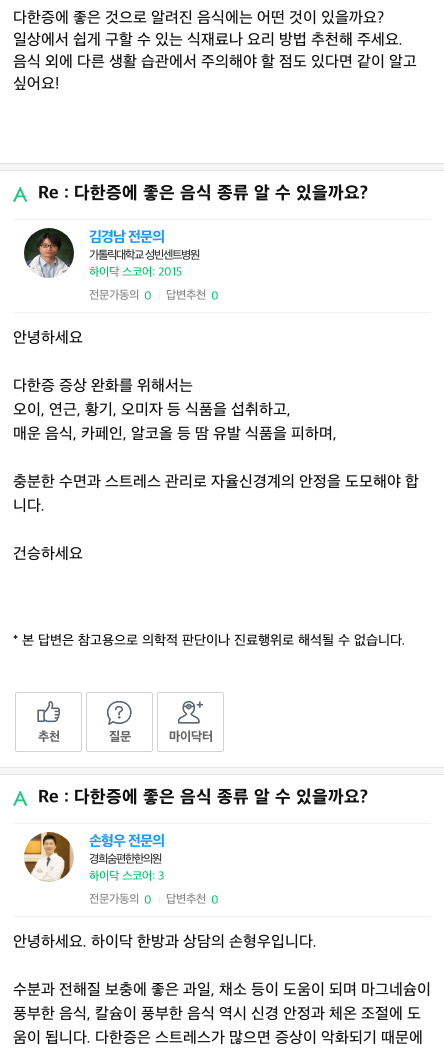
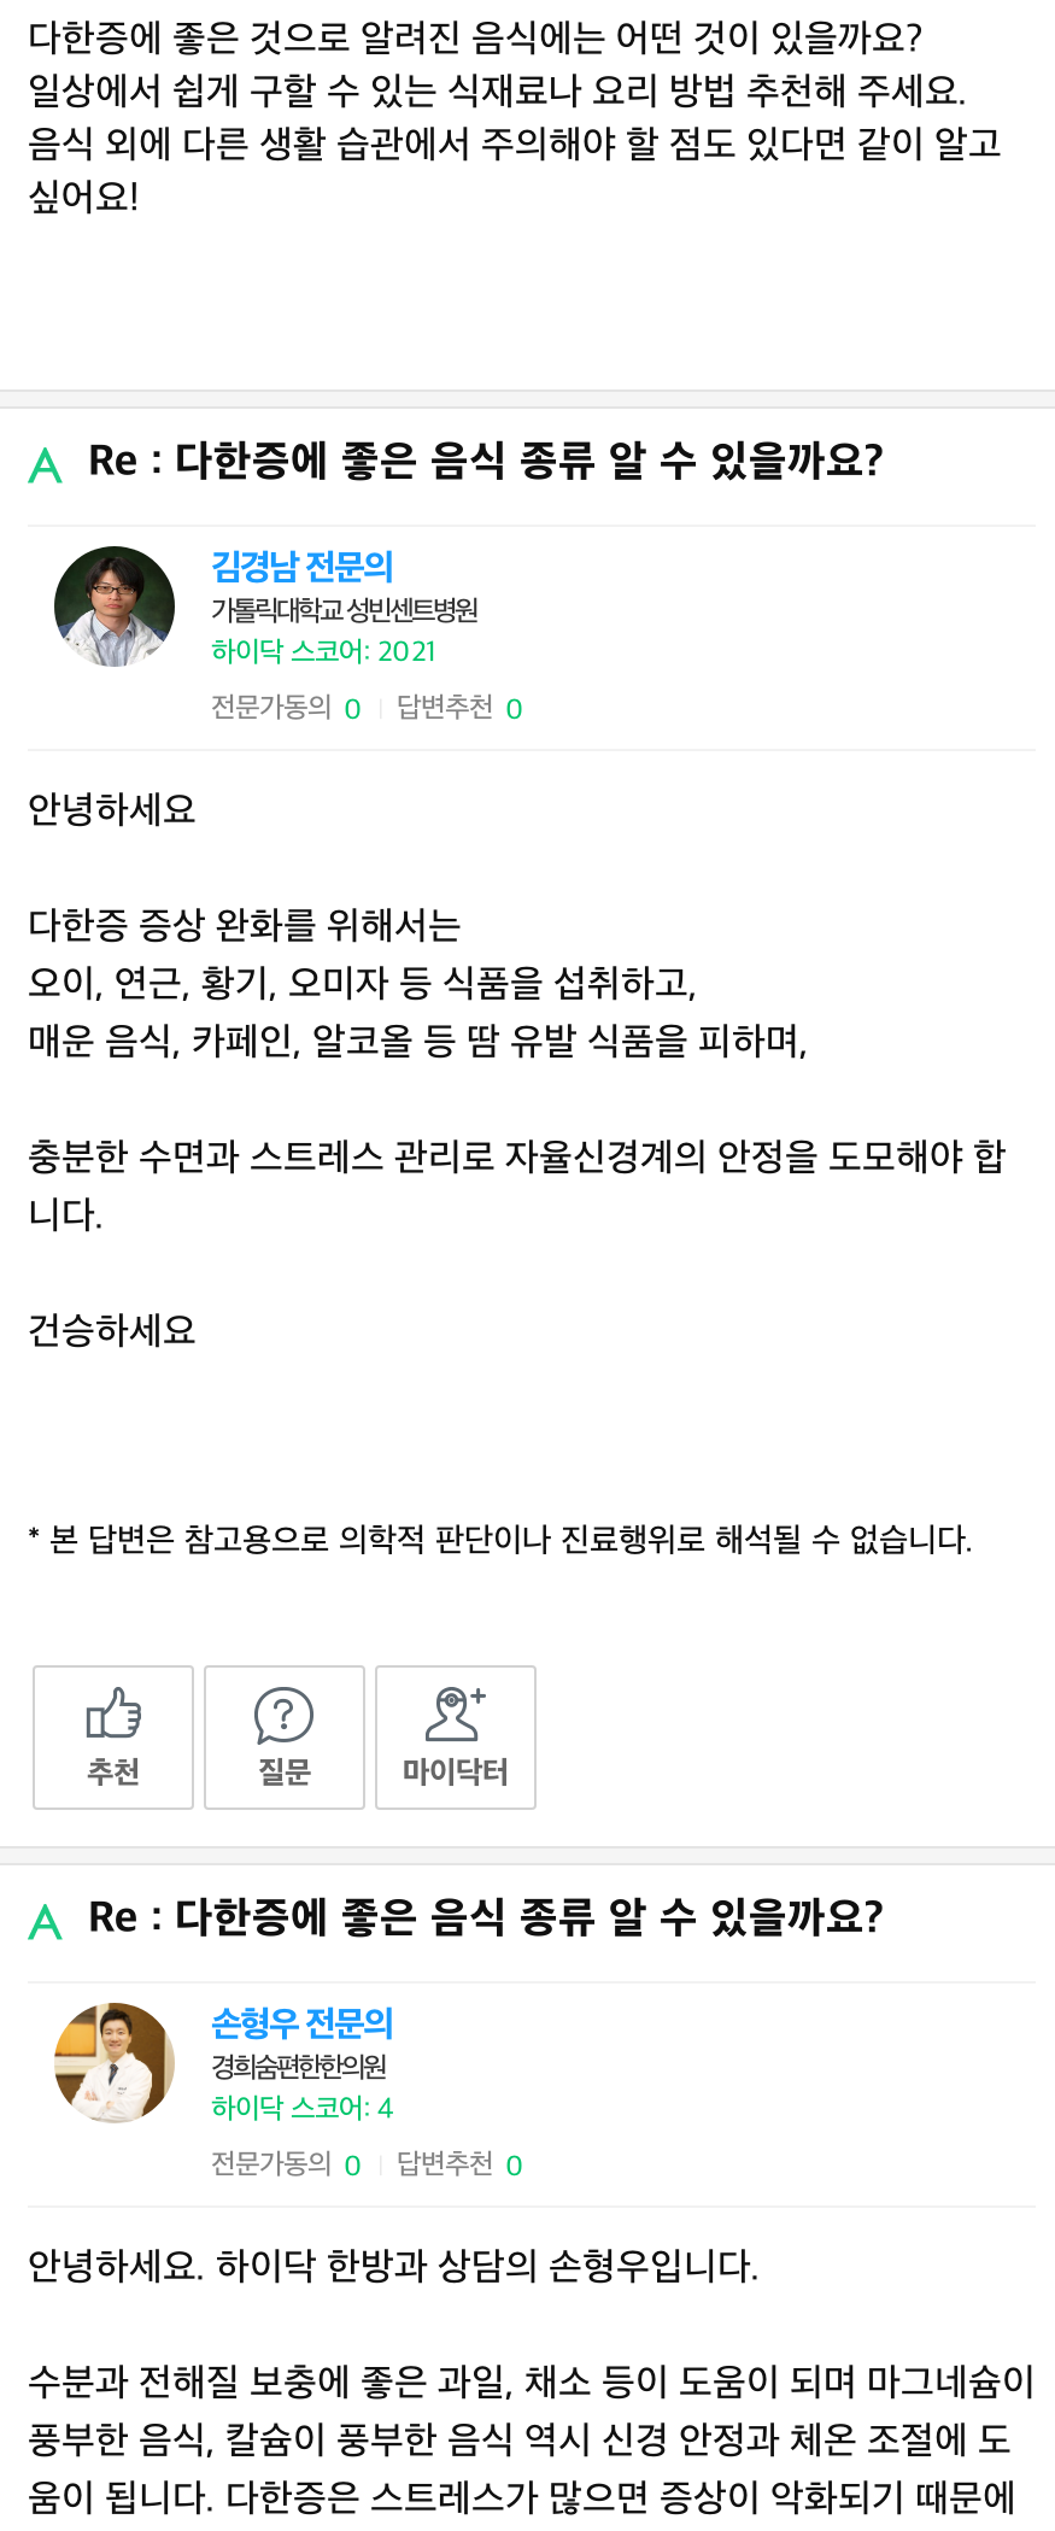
[89,265,182,280] 하이닥 스코어: 2015 -> [211,635,435,672] 하이닥 스코어: 2021
[89,869,164,884] 하이닥 스코어: 3 -> [211,2092,394,2128] 하이닥 스코어: 4

